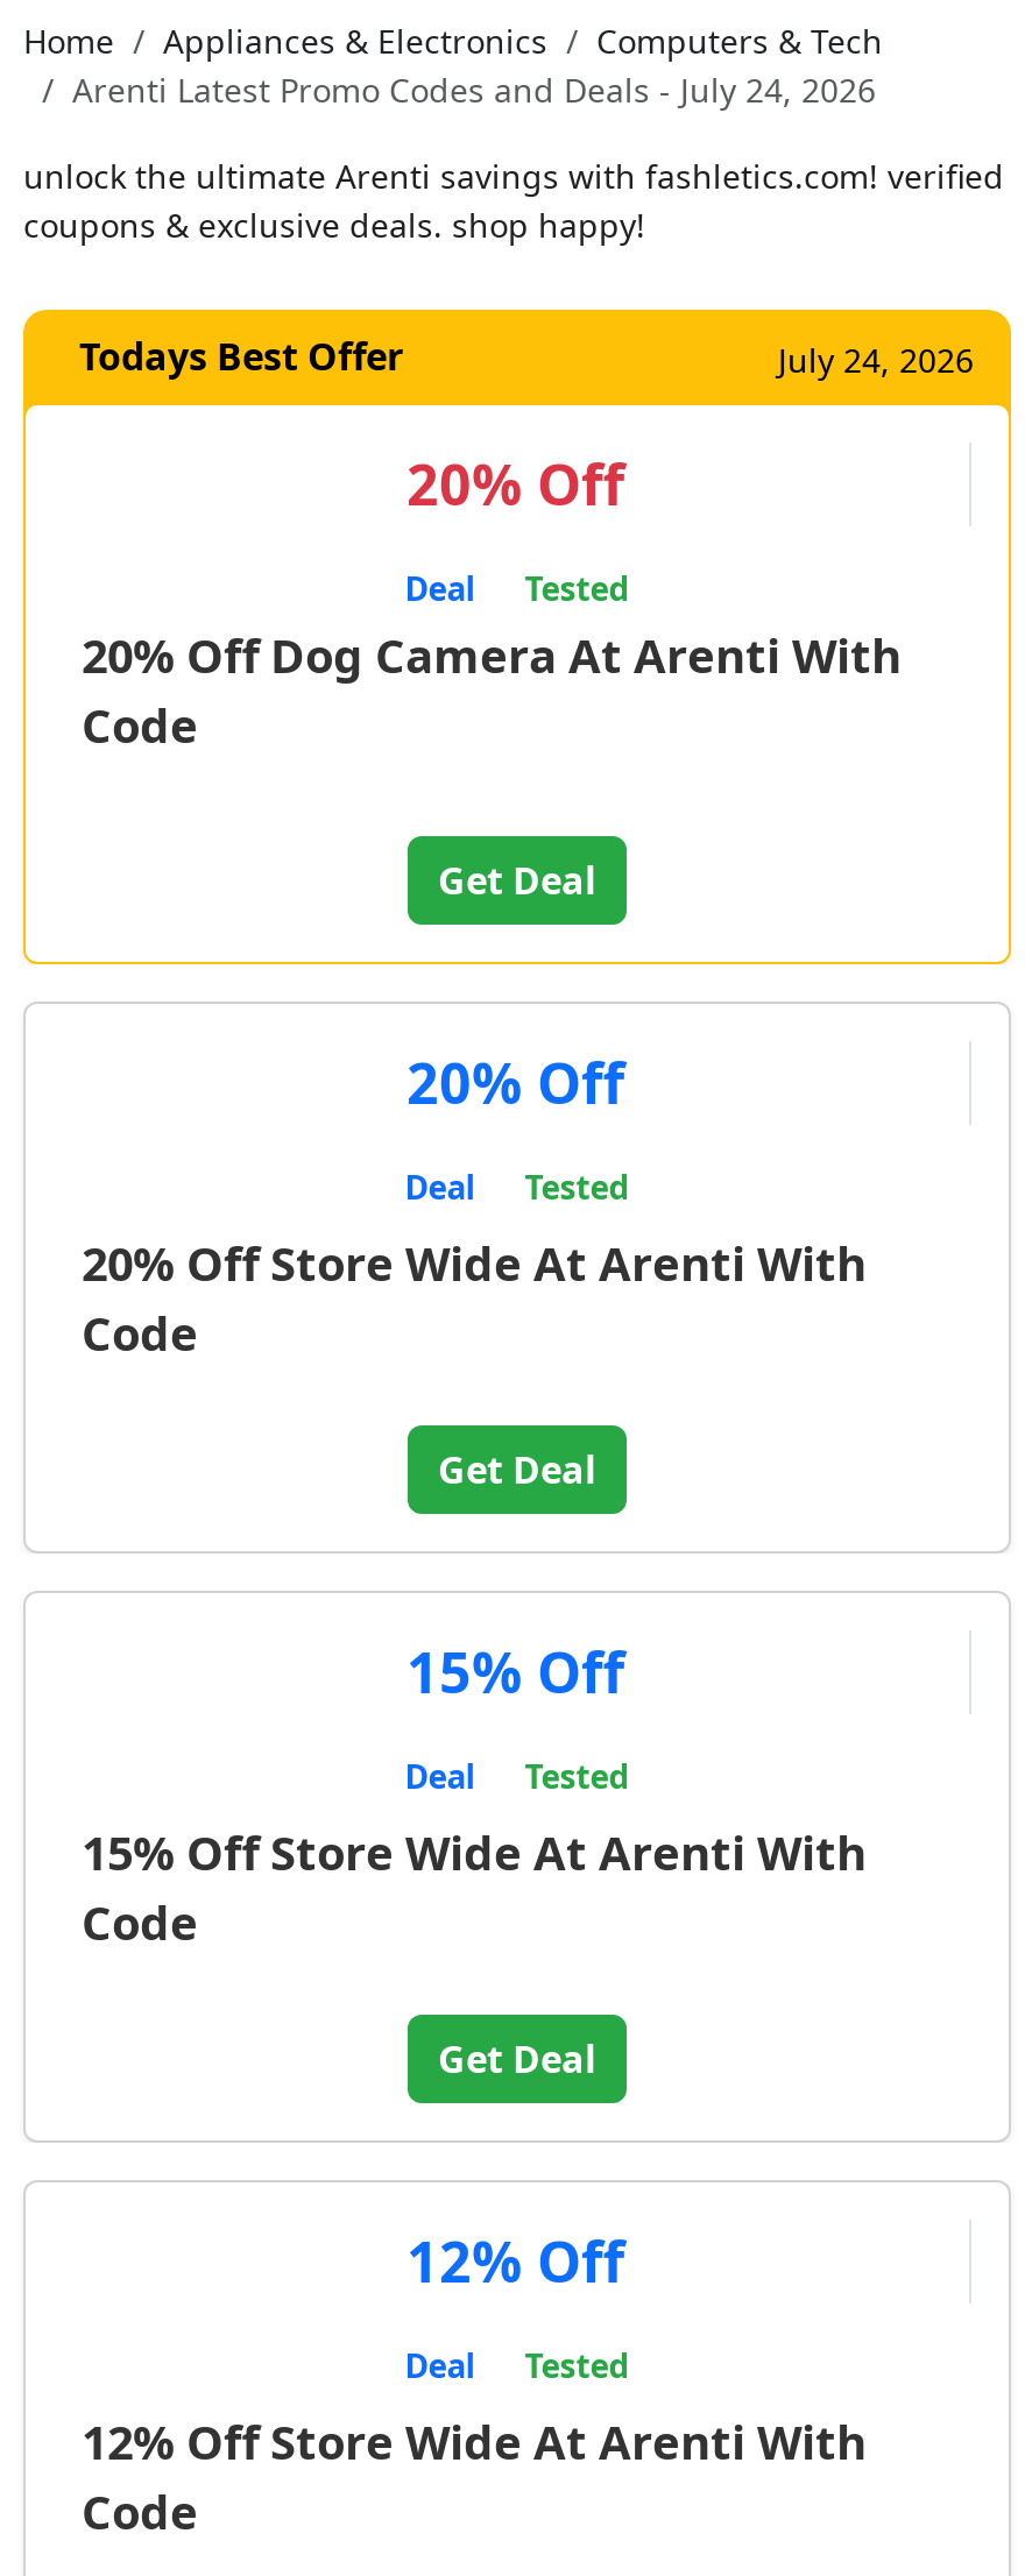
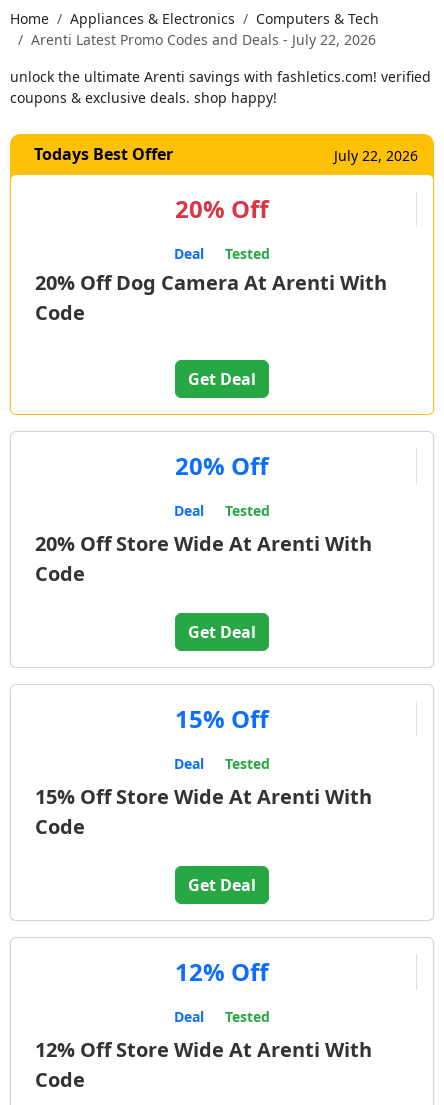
[72,68,876,112] Arenti Latest Promo Codes and Deals - July 24, 2026 -> [31,30,376,49] Arenti Latest Promo Codes and Deals - July 22, 2026
[778,338,974,382] July 24, 2026 -> [334,146,418,165] July 22, 2026

